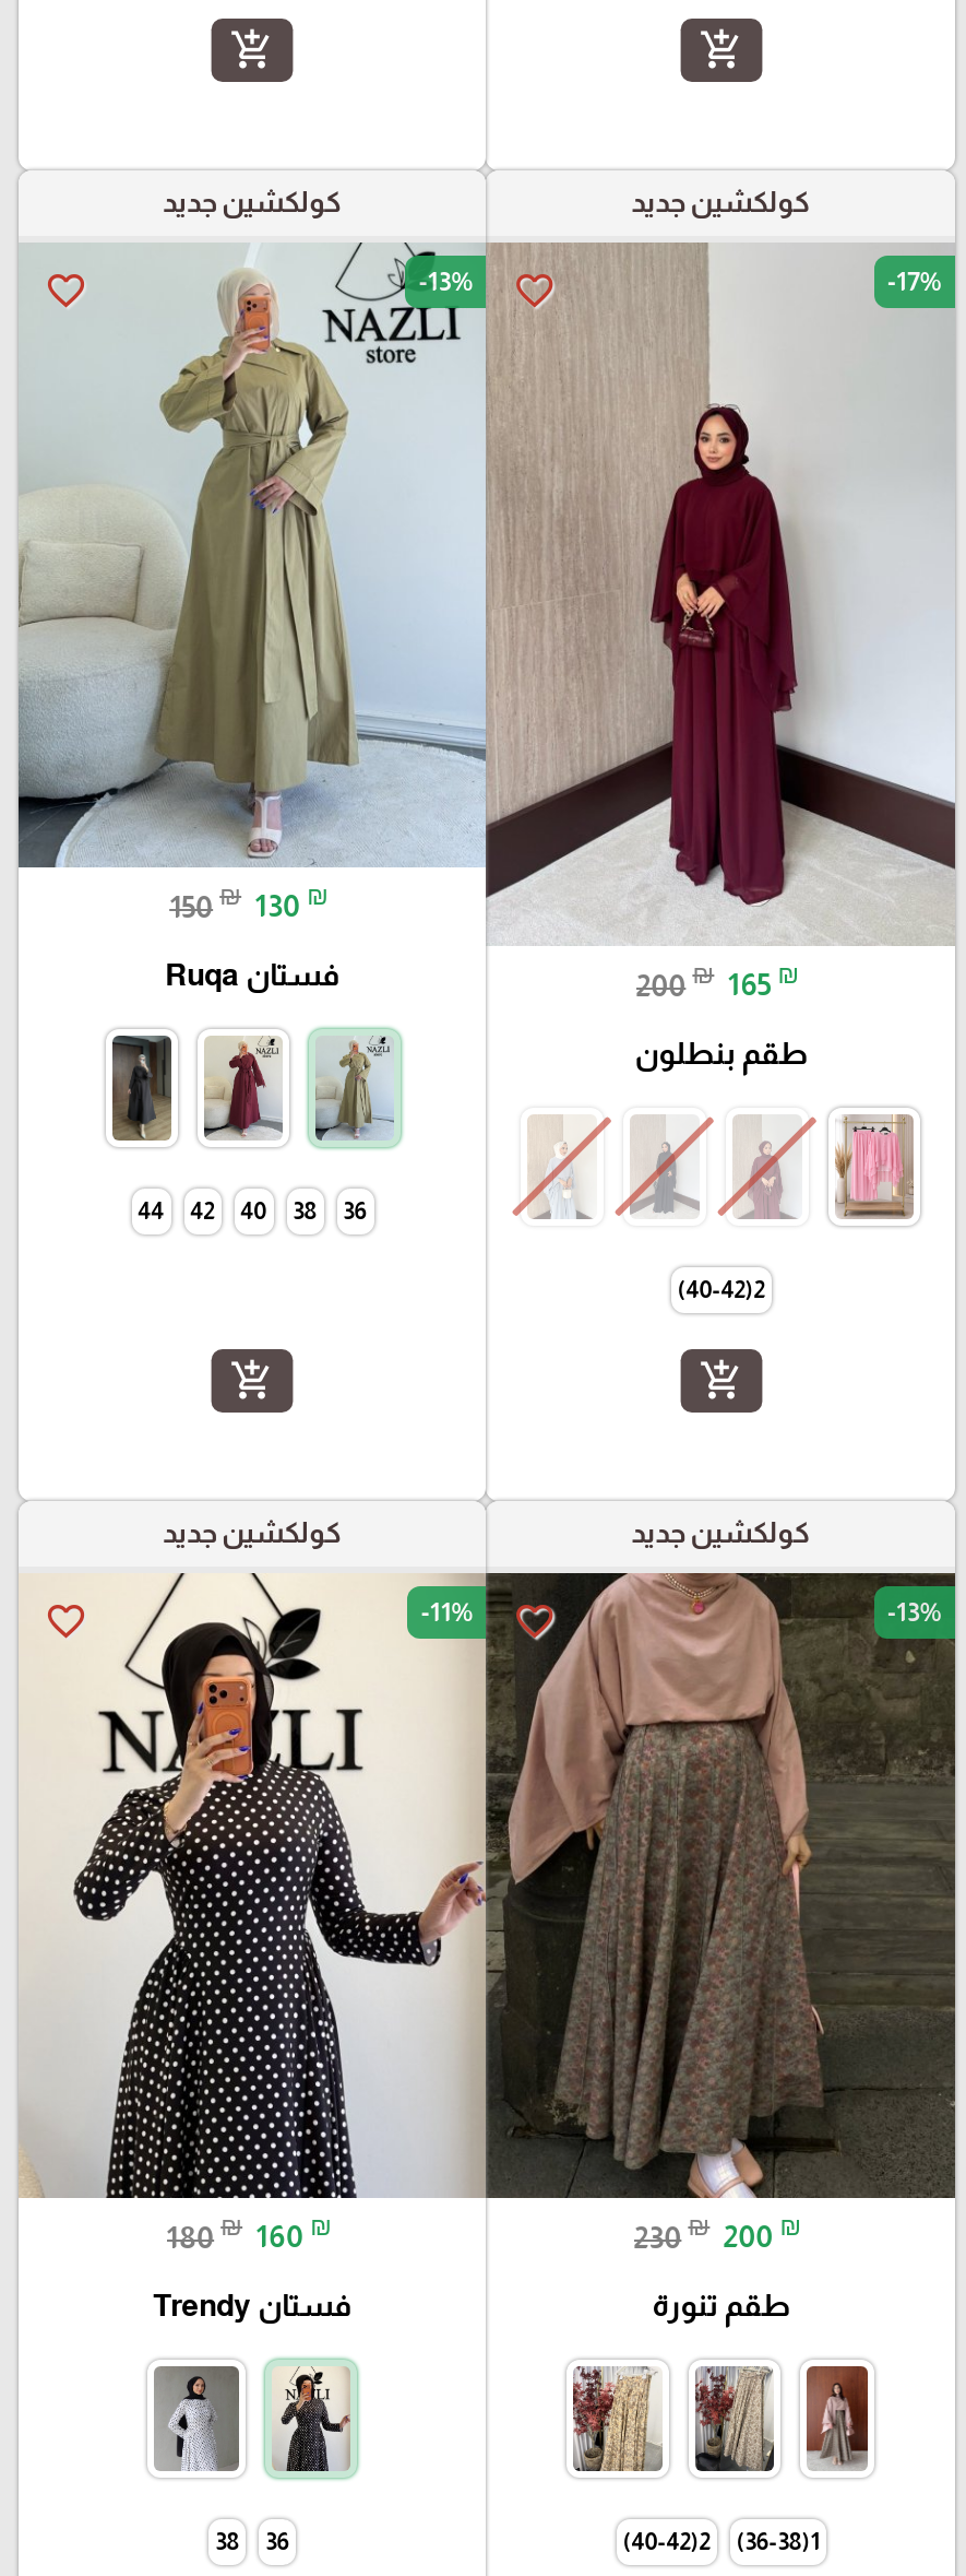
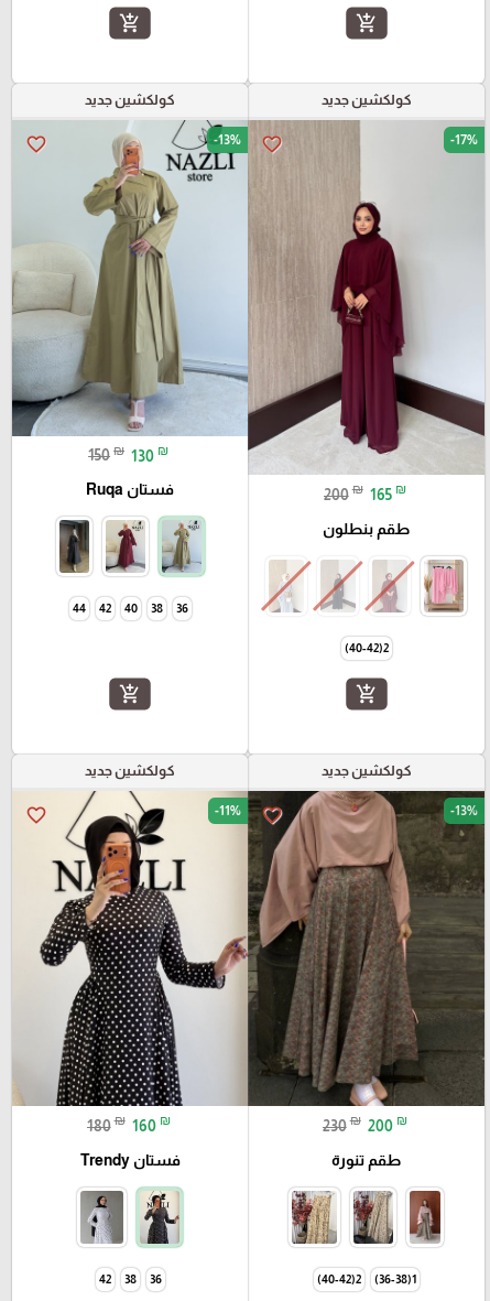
none -> [99,1272,111,1285] 42

